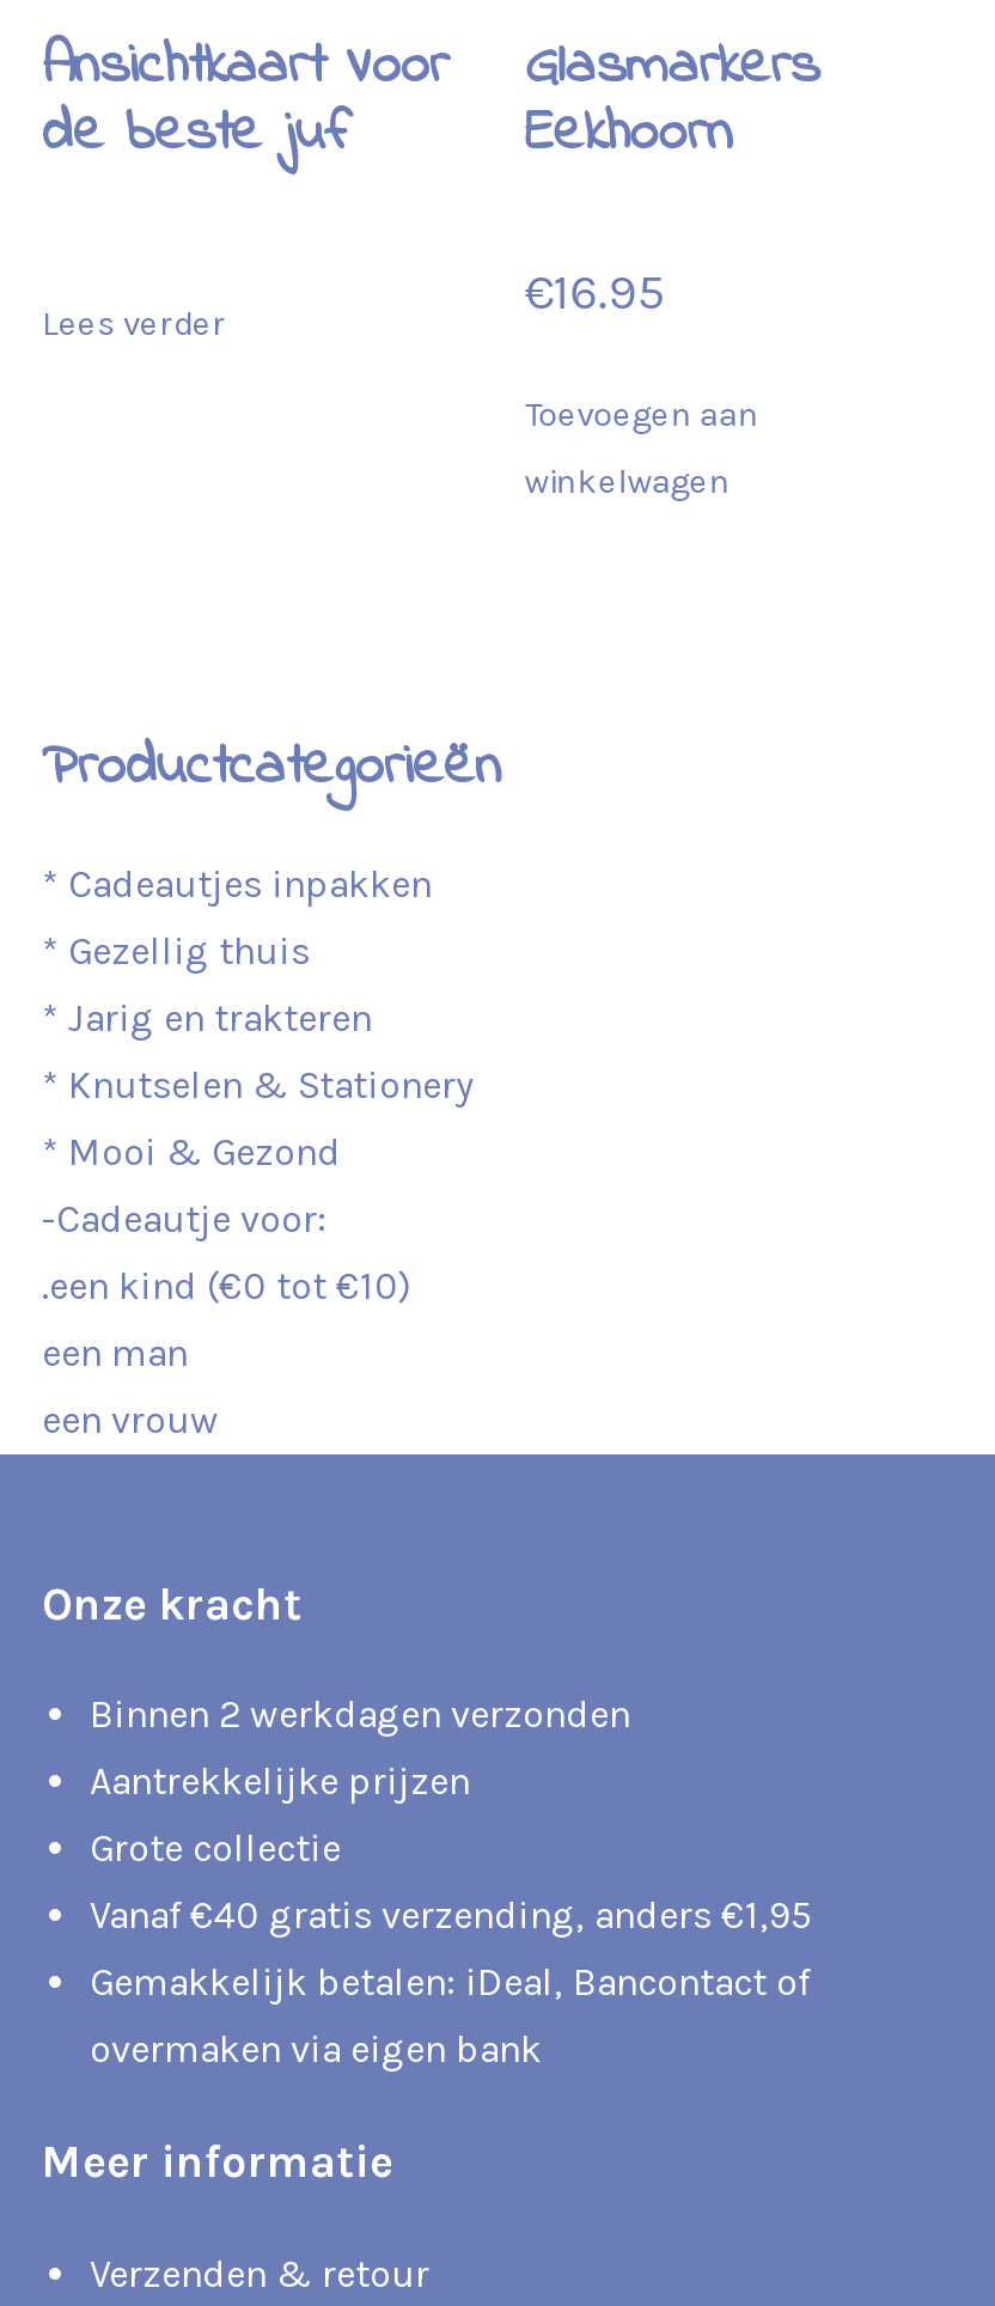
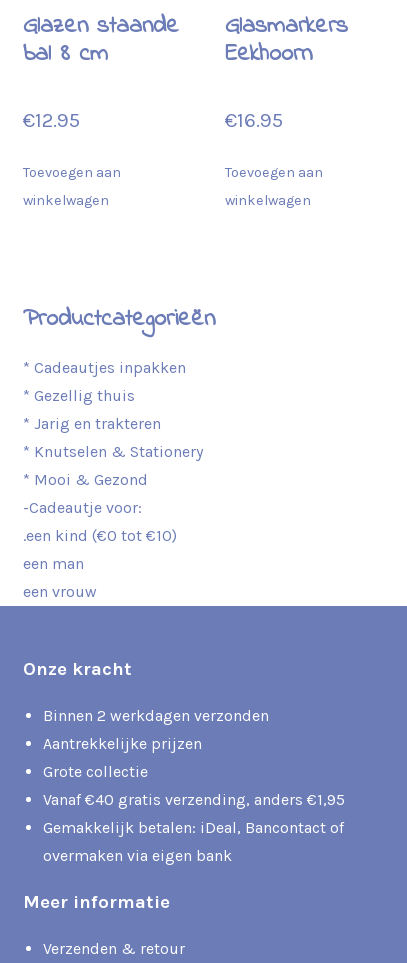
[42,25,448,344] Ansichtkaart Voor | de beste juf | Lees verder -> [23,9,179,209] Glazen staande | bal 8 cm | €12.95 | Toevoegen aan | winkelwagen

